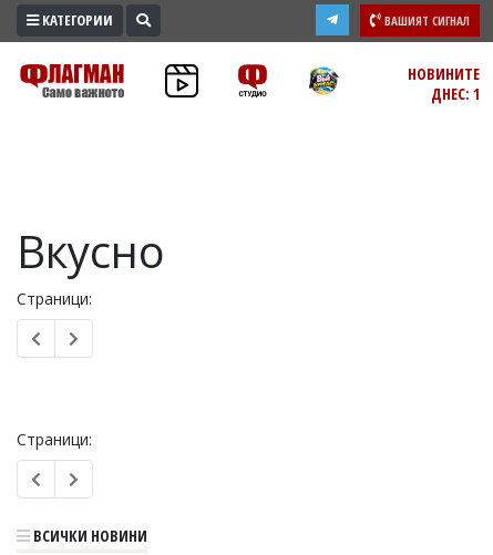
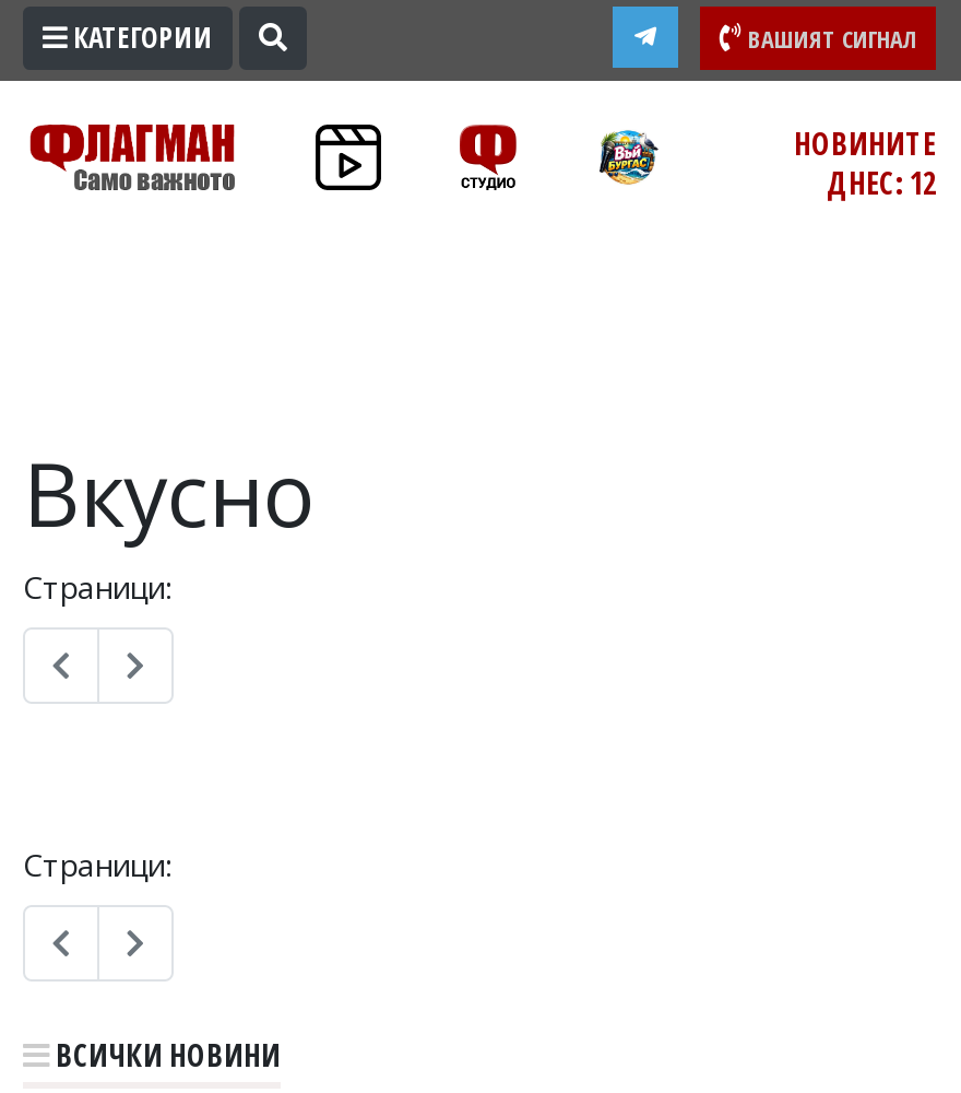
[431,83,480,104] ДНЕС: 1 -> [827,162,936,203] ДНЕС: 12

